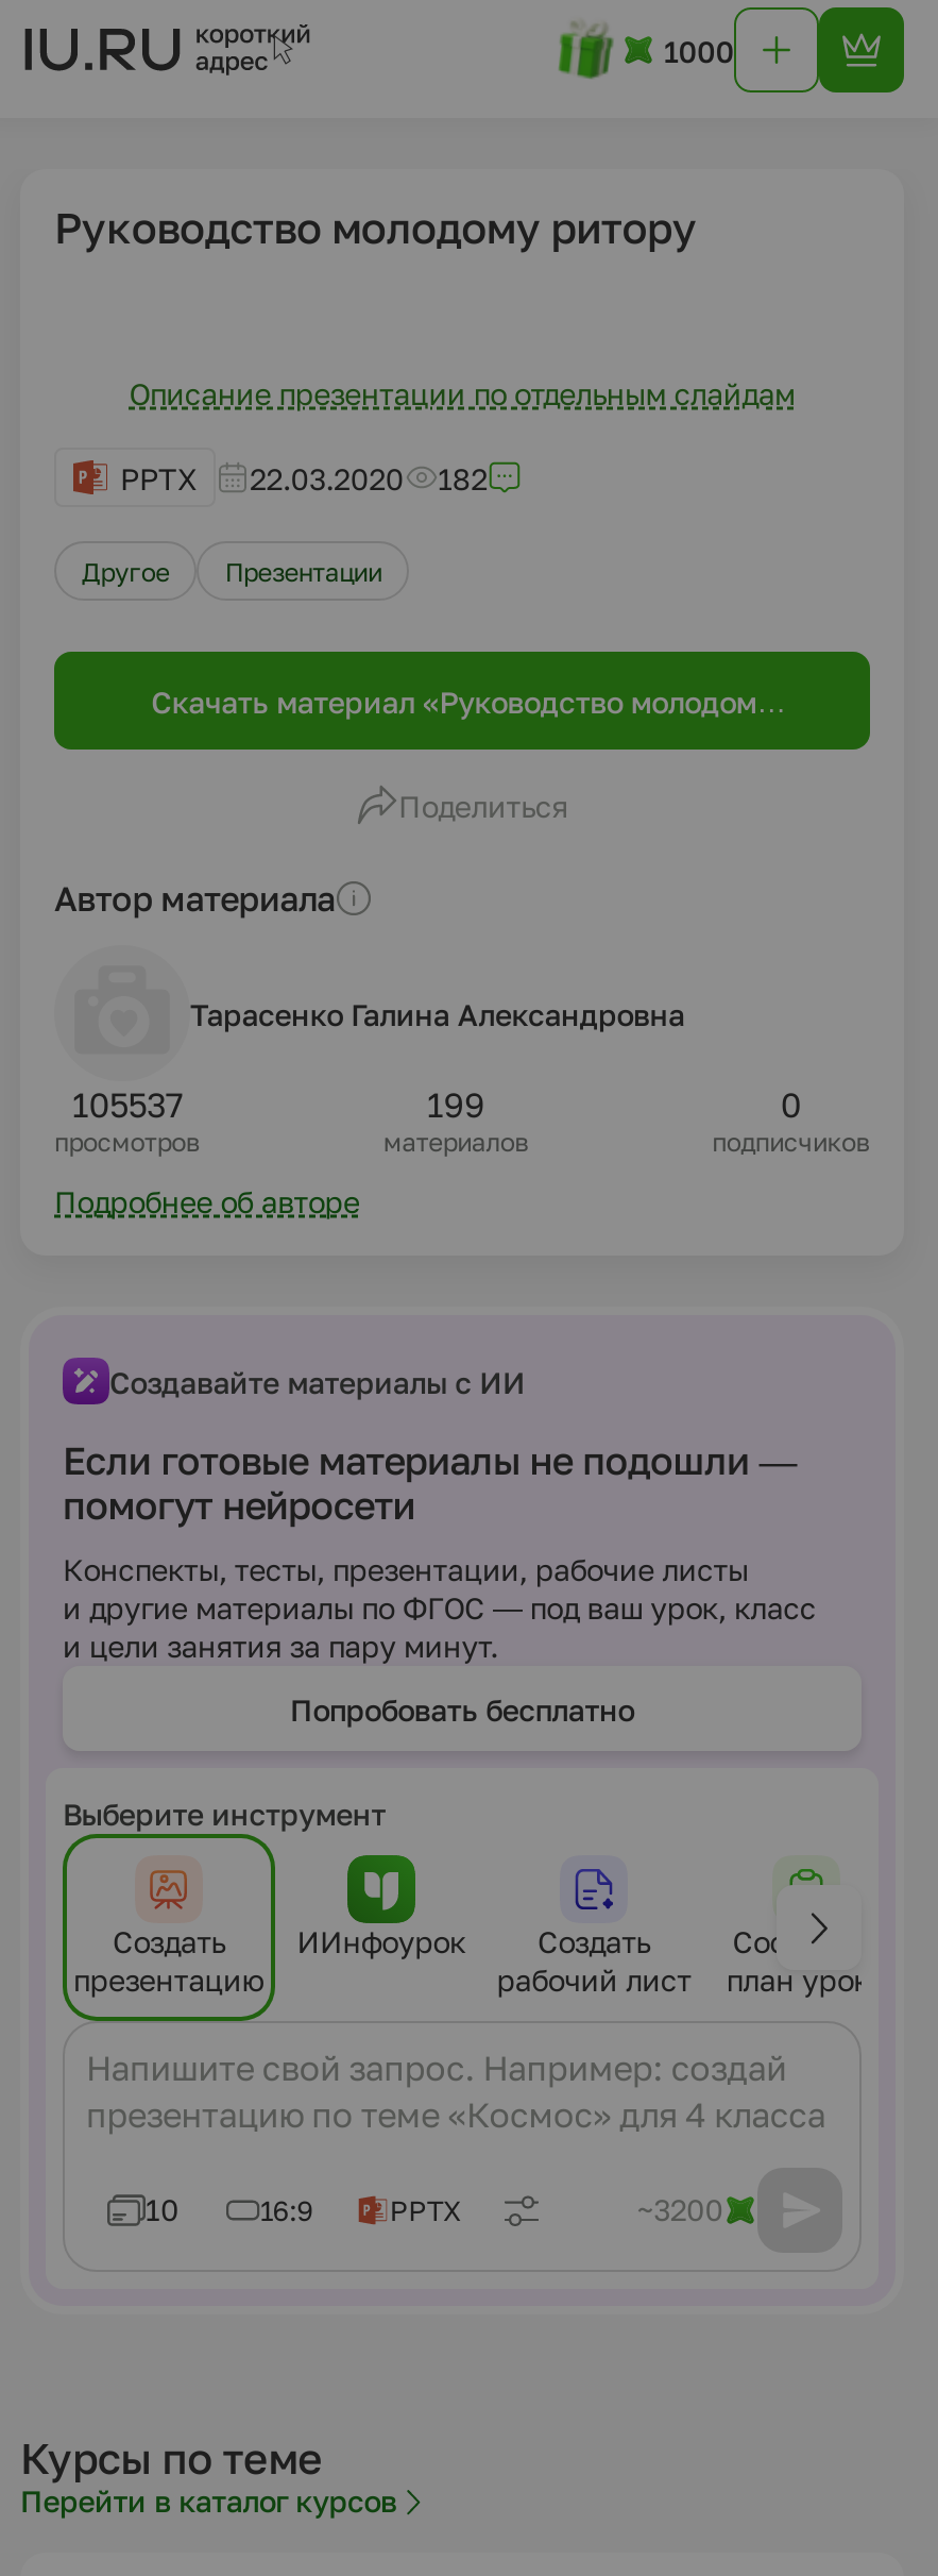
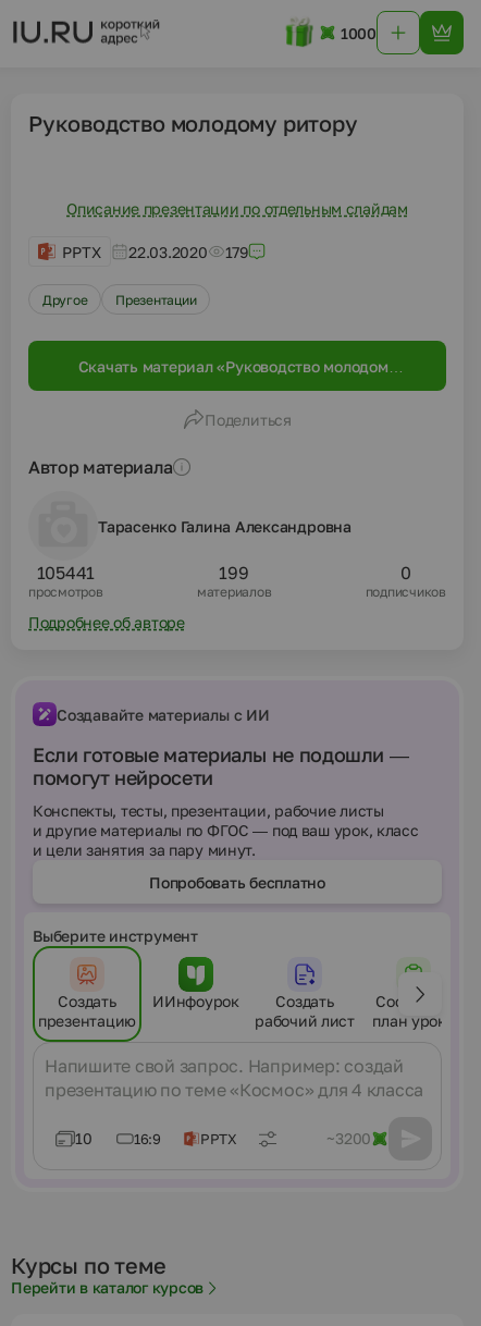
[120,459,487,495] PPTX 22.03.2020 182 -> [62,242,248,261] PPTX 22.03.2020 179
[72,1083,182,1126] 105537 -> [36,562,95,584] 105441

